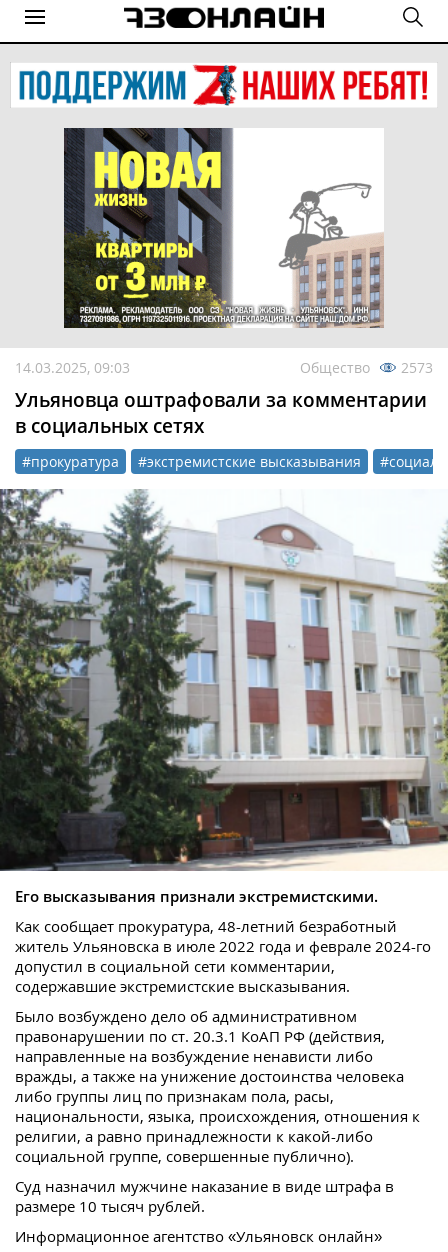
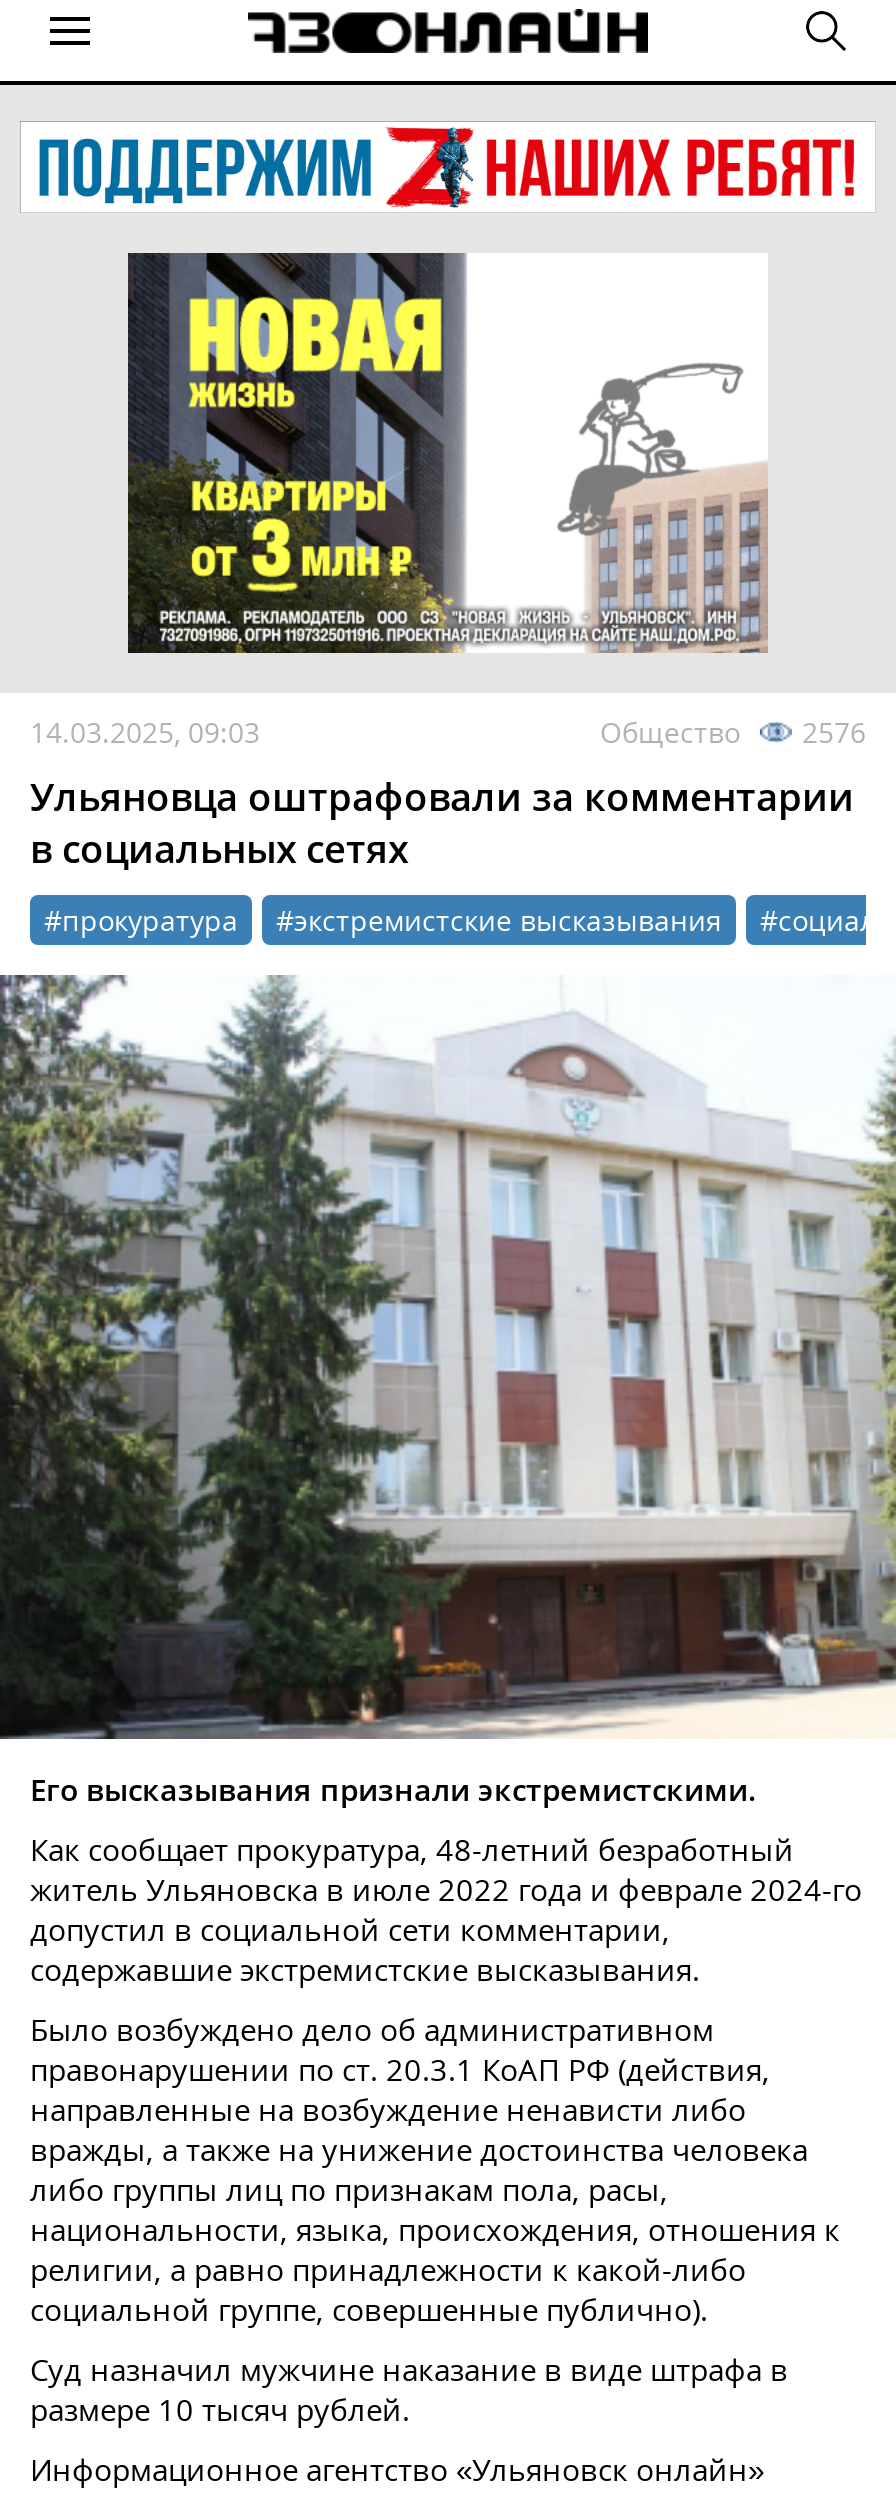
[300,358,433,377] Общество 2573 -> [600,713,866,751] Общество 2576

